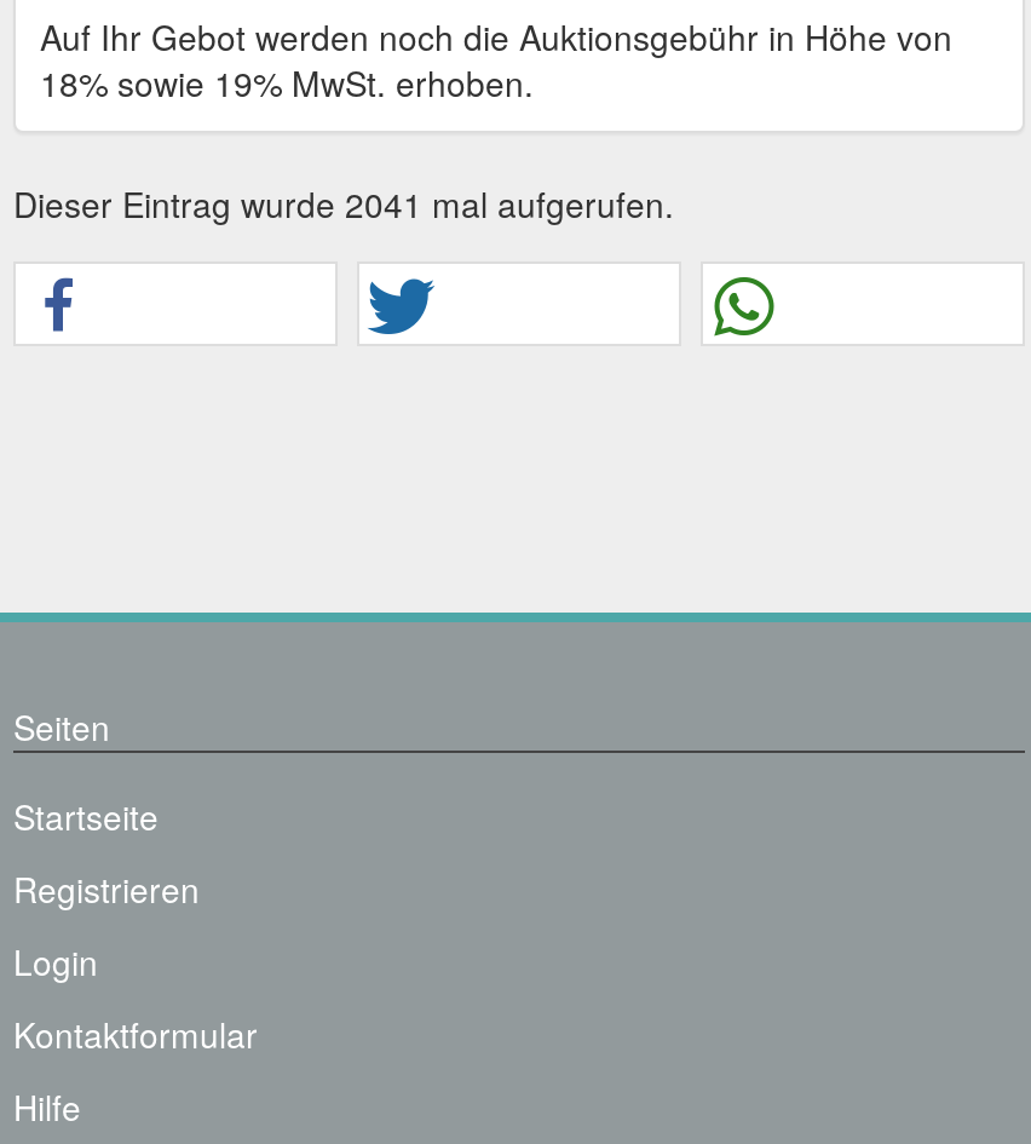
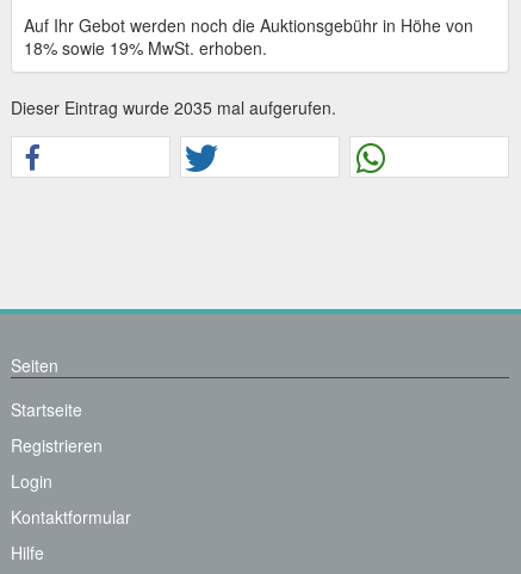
[13,179,674,227] Dieser Eintrag wurde 2041 mal aufgerufen. -> [11,95,336,119] Dieser Eintrag wurde 2035 mal aufgerufen.

